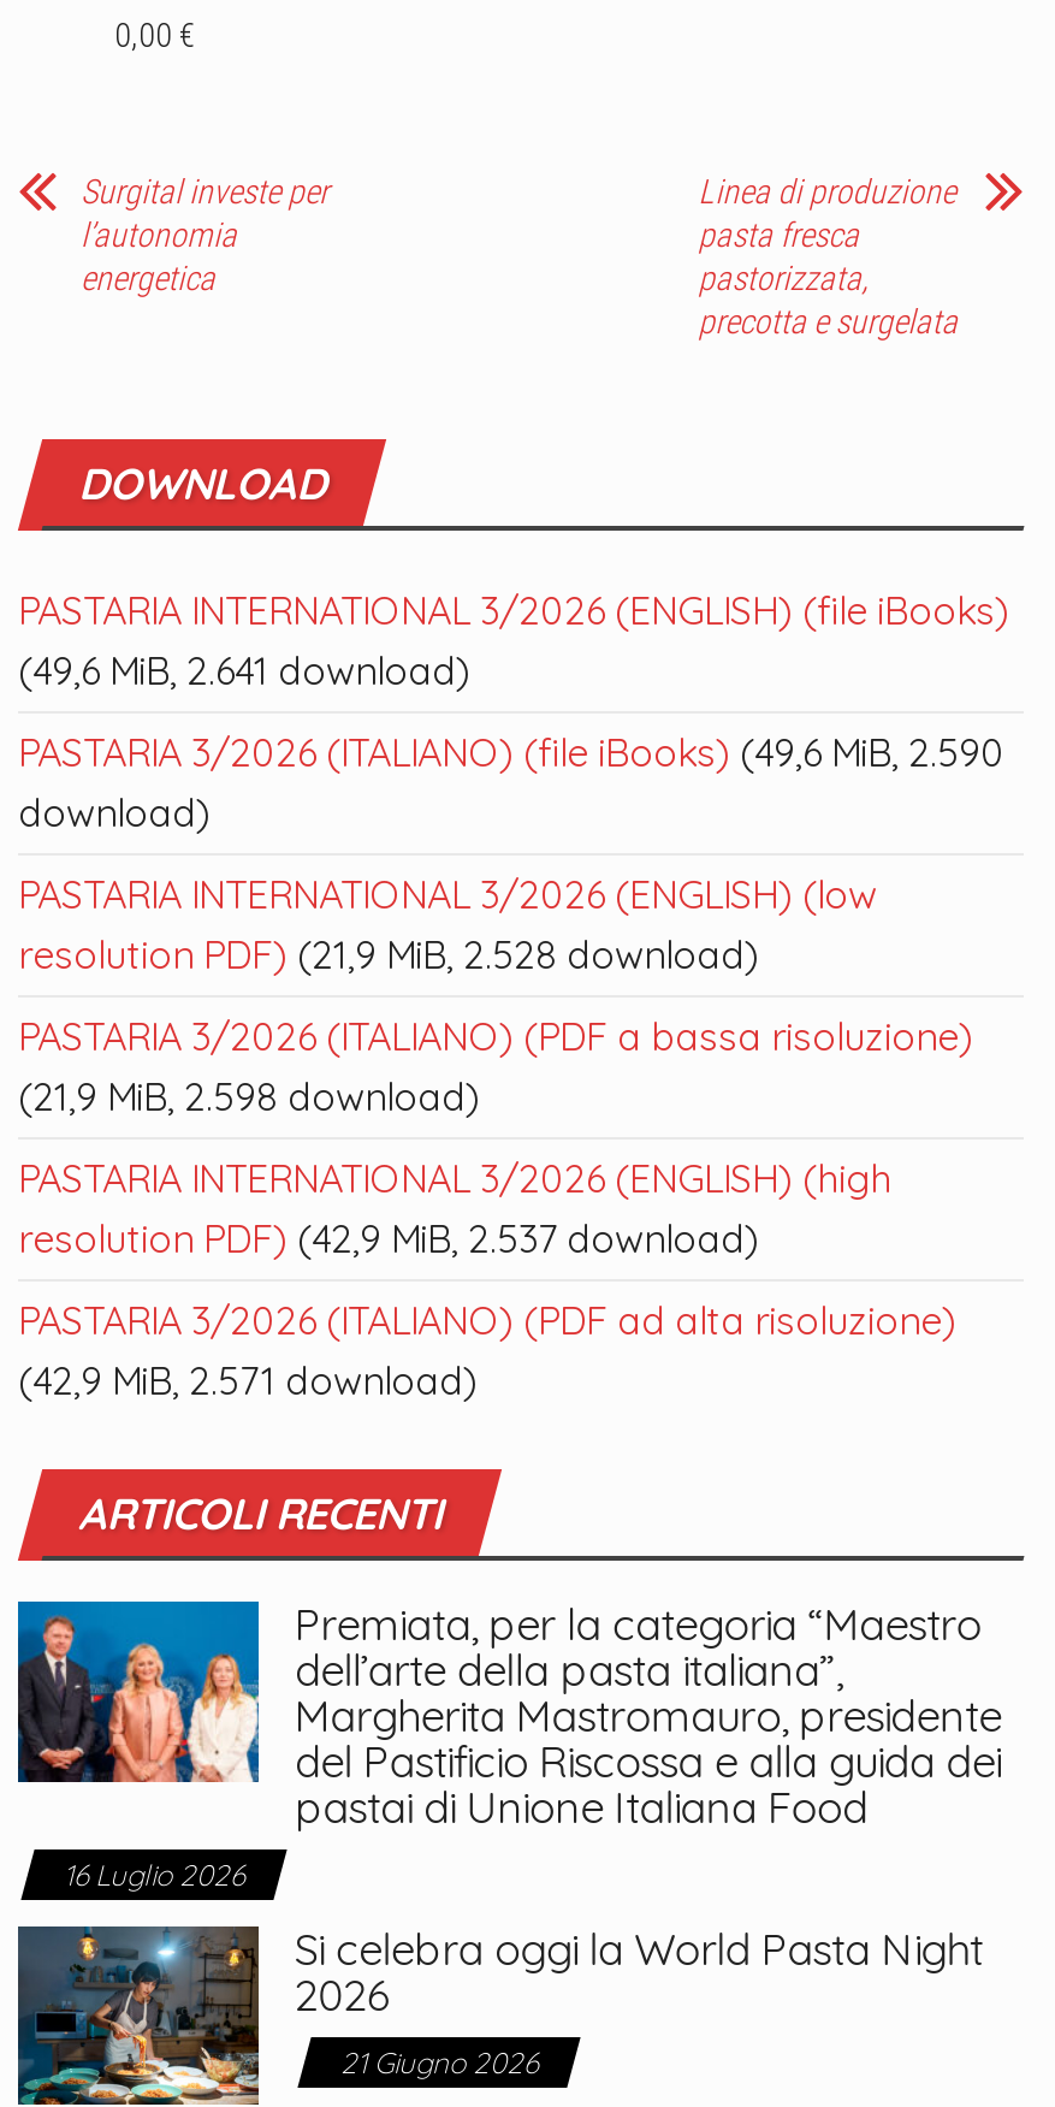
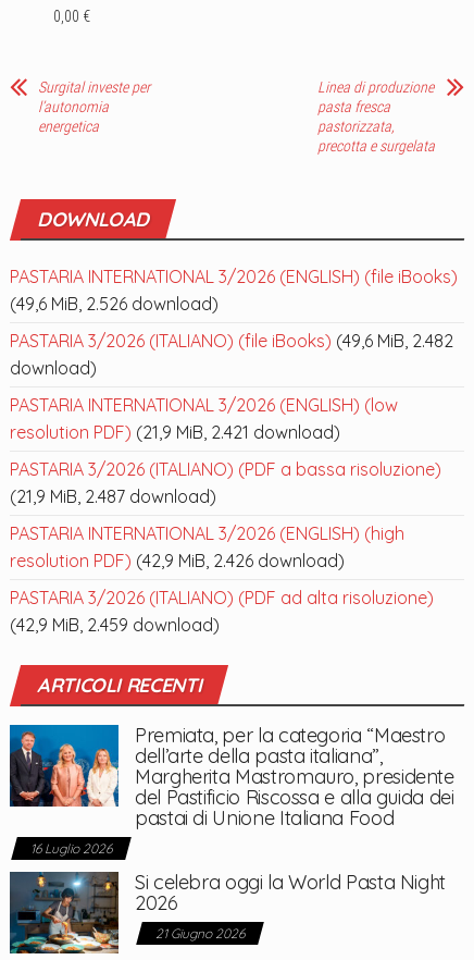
[18,646,470,694] (49,6 MiB, 2.641 download) -> [10,293,219,314] (49,6 MiB, 2.526 download)
[18,728,1004,776] PASTARIA 3/2026 (ITALIANO) (file iBooks) (49,6 MiB, 2.590 -> [10,330,453,351] PASTARIA 3/2026 (ITALIANO) (file iBooks) (49,6 MiB, 2.482
[18,930,759,978] resolution PDF) (21,9 MiB, 2.528 download) -> [10,421,340,443] resolution PDF) (21,9 MiB, 2.421 download)
[18,1072,480,1120] (21,9 MiB, 2.598 download) -> [10,485,216,507] (21,9 MiB, 2.487 download)
[18,1214,759,1262] resolution PDF) (42,9 MiB, 2.537 download) -> [10,549,345,571] resolution PDF) (42,9 MiB, 2.426 download)
[18,1356,478,1404] (42,9 MiB, 2.571 download) -> [10,614,220,635] (42,9 MiB, 2.459 download)

